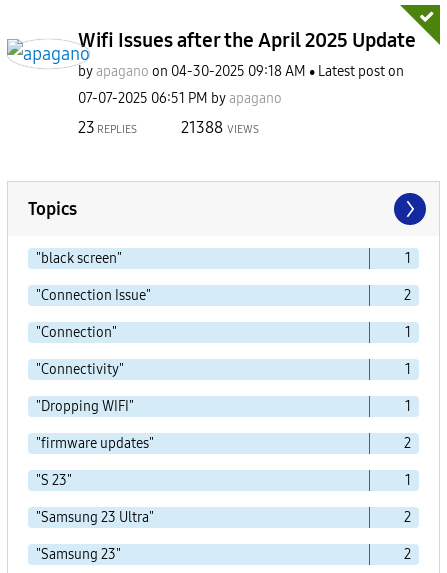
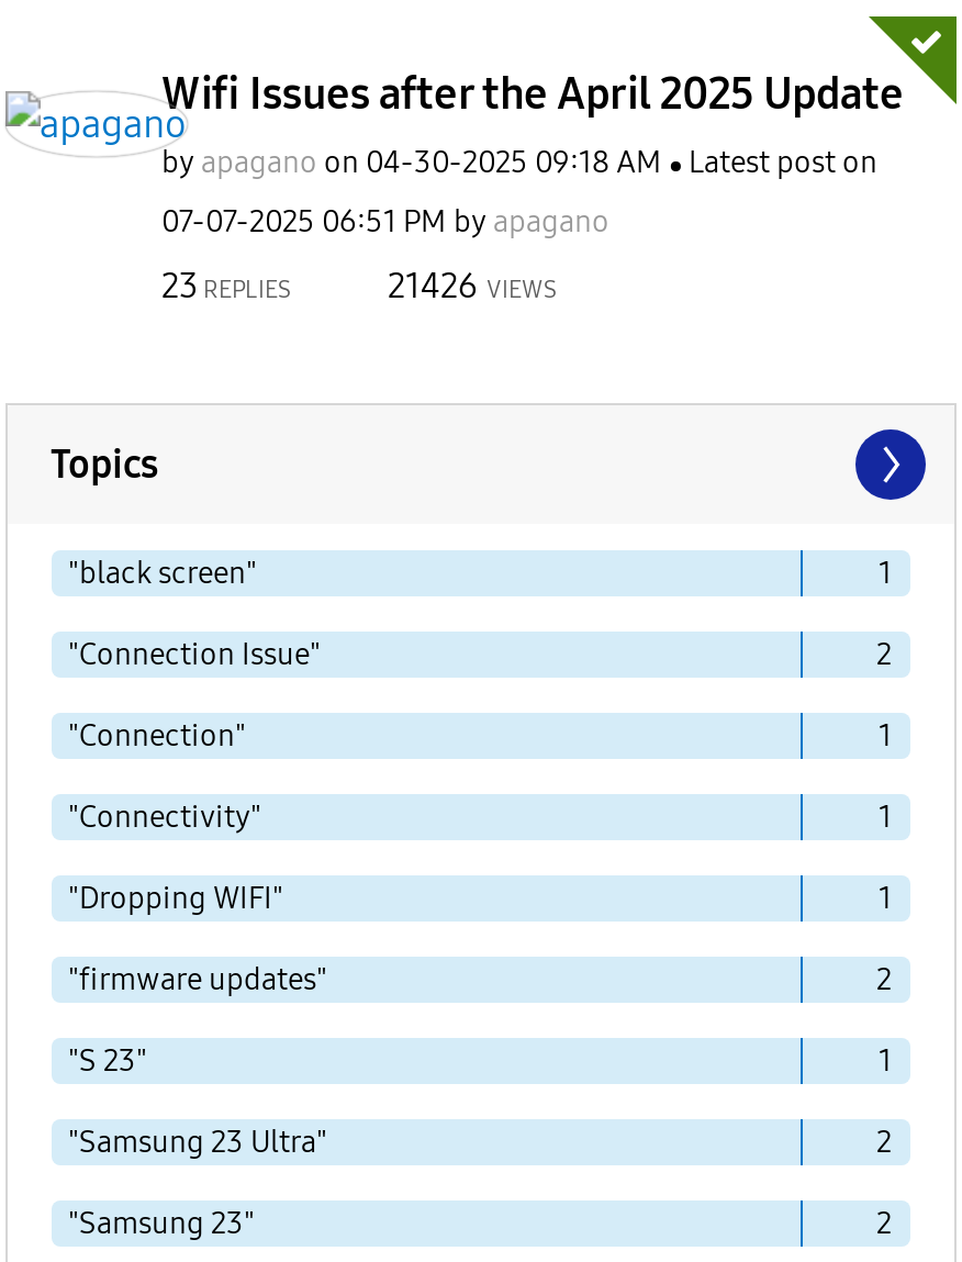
[181,117,259,136] 21388 VIEWS -> [388,264,557,305] 21426 VIEWS

